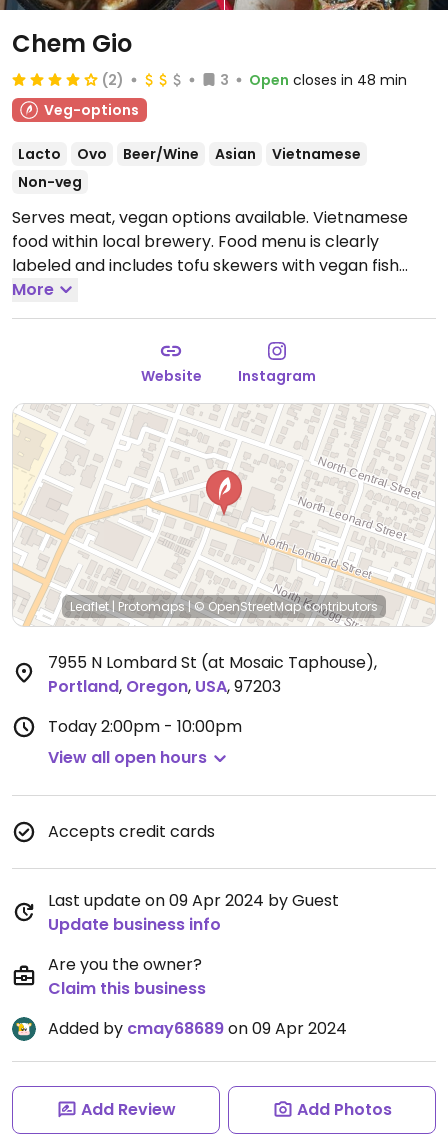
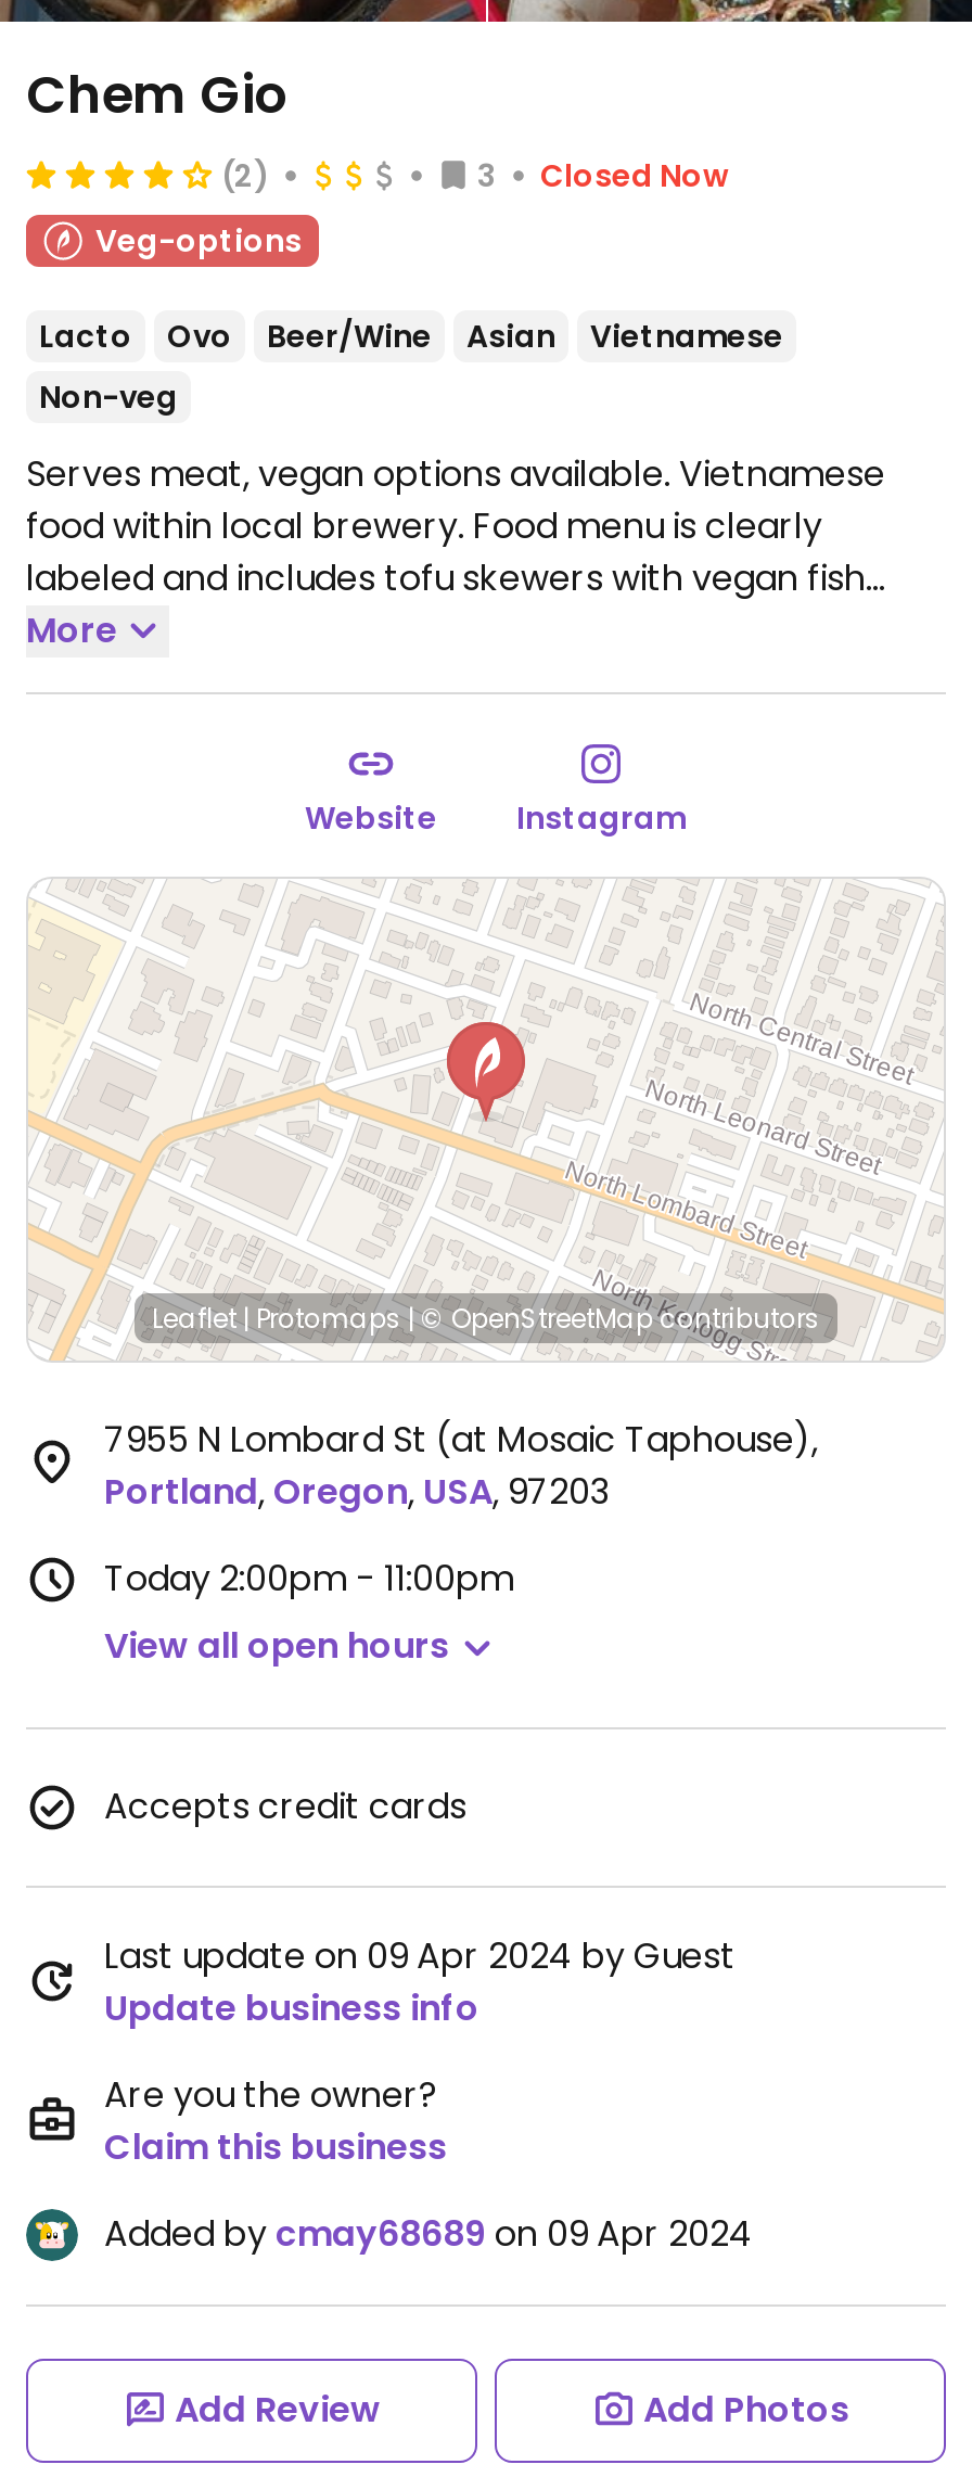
[249,70,407,90] Open closes in 48 min -> [540,153,729,196] Closed Now
[48,715,242,738] Today 2:00pm - 10:00pm -> [104,1554,514,1604] Today 2:00pm - 11:00pm

